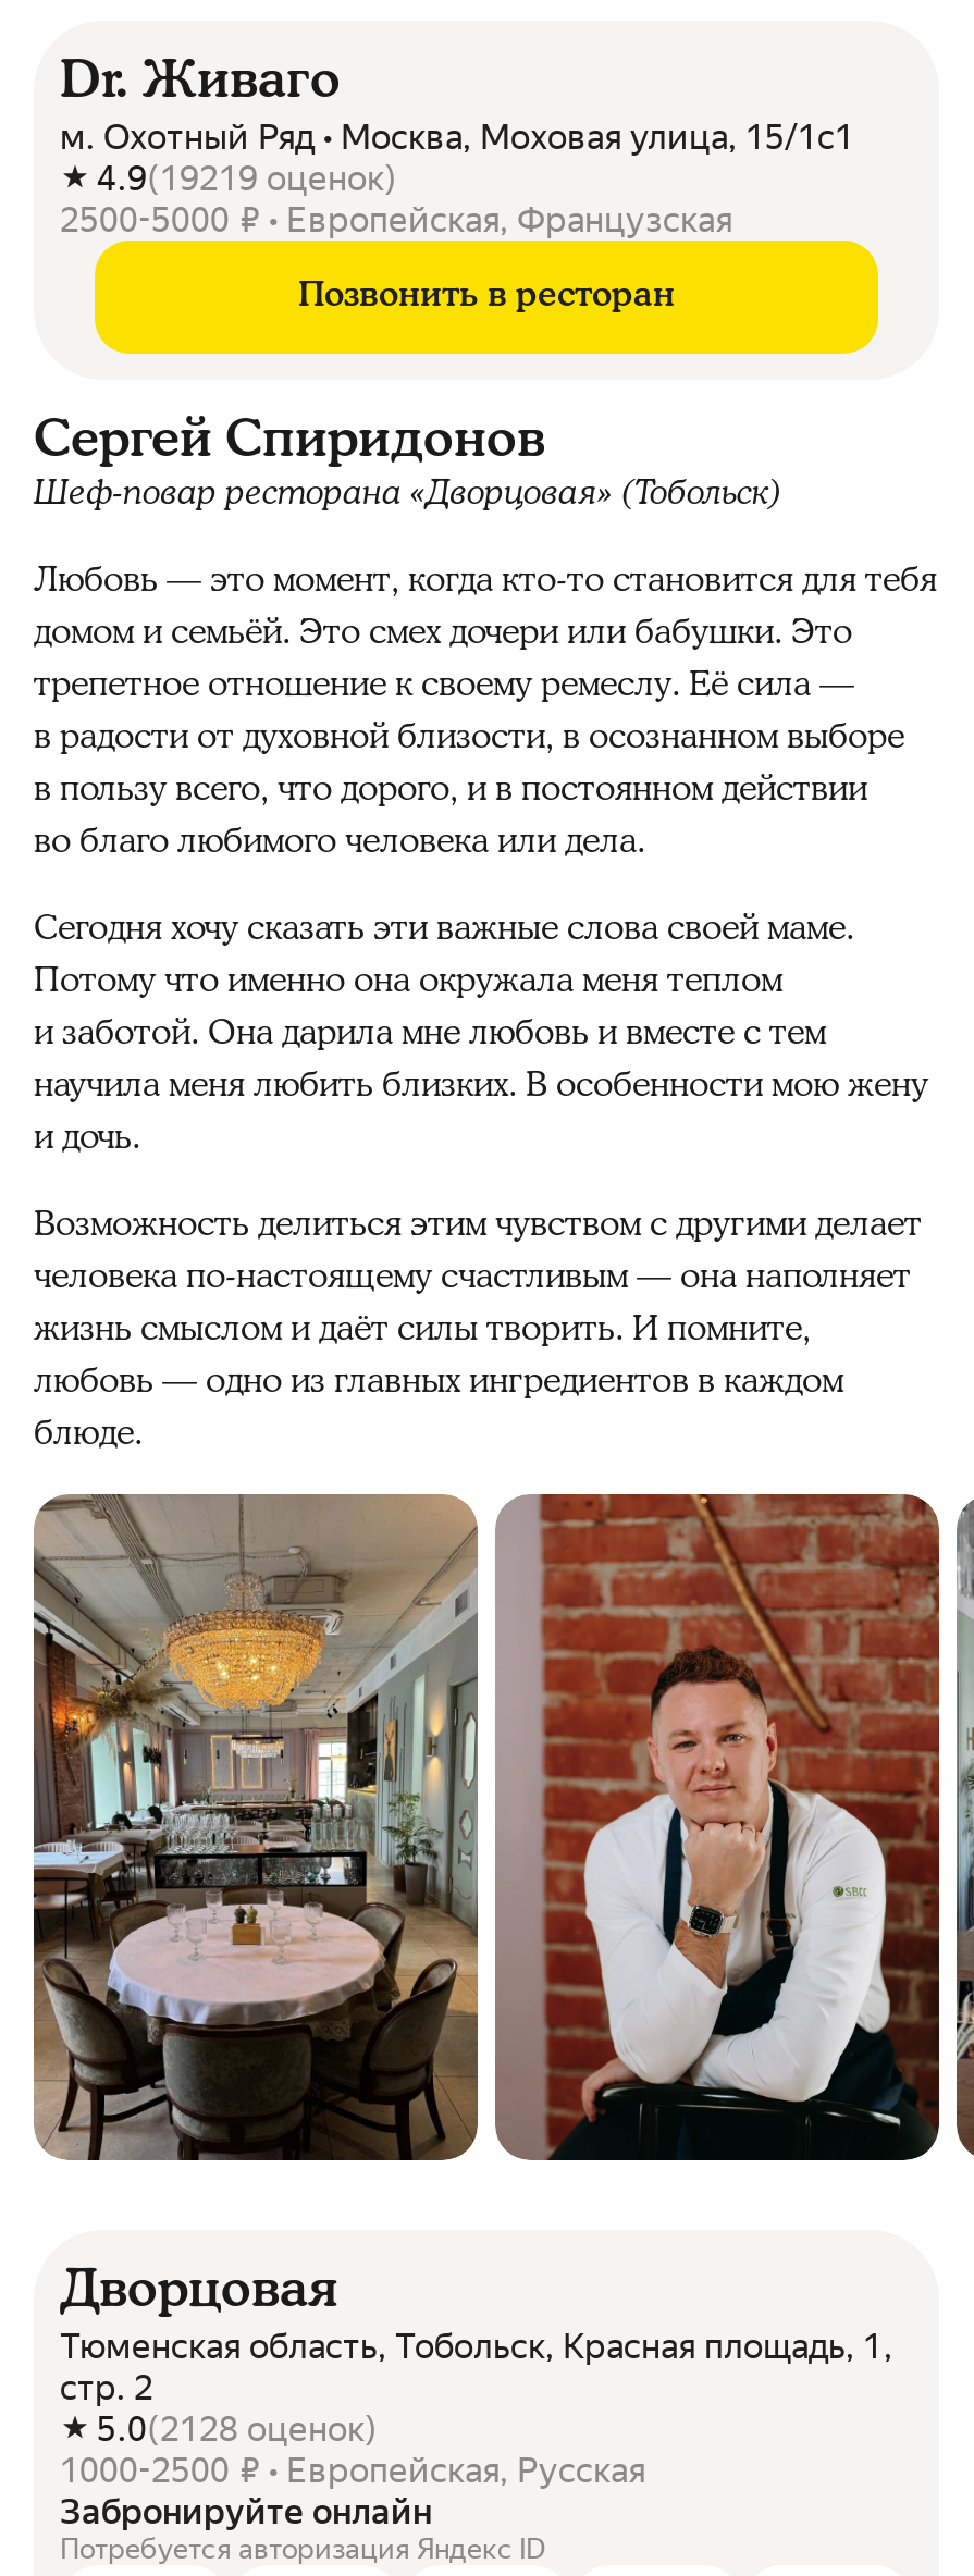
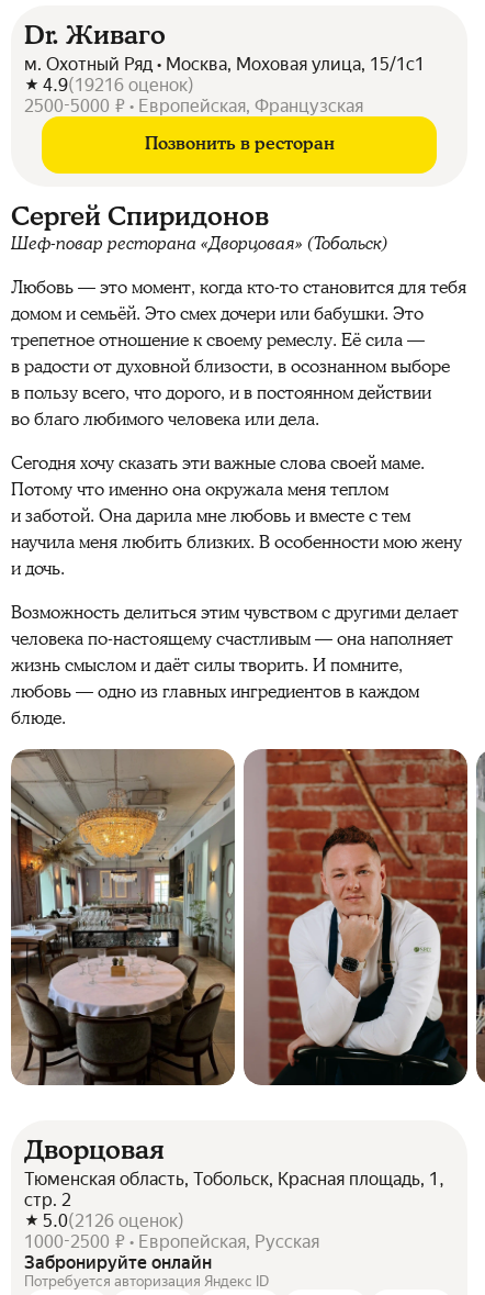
[97,157,397,199] 4.9(19219 оценок) -> [43,74,194,95] 4.9(19216 оценок)
[97,2408,378,2450] 5.0(2128 оценок) -> [43,1210,184,1231] 5.0(2126 оценок)

